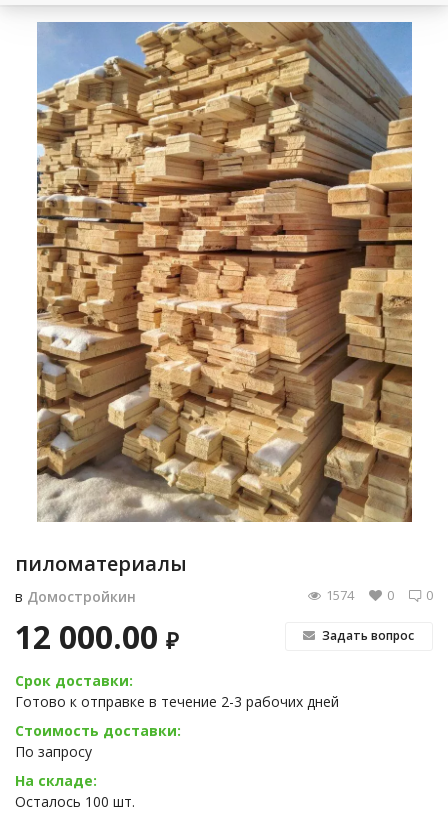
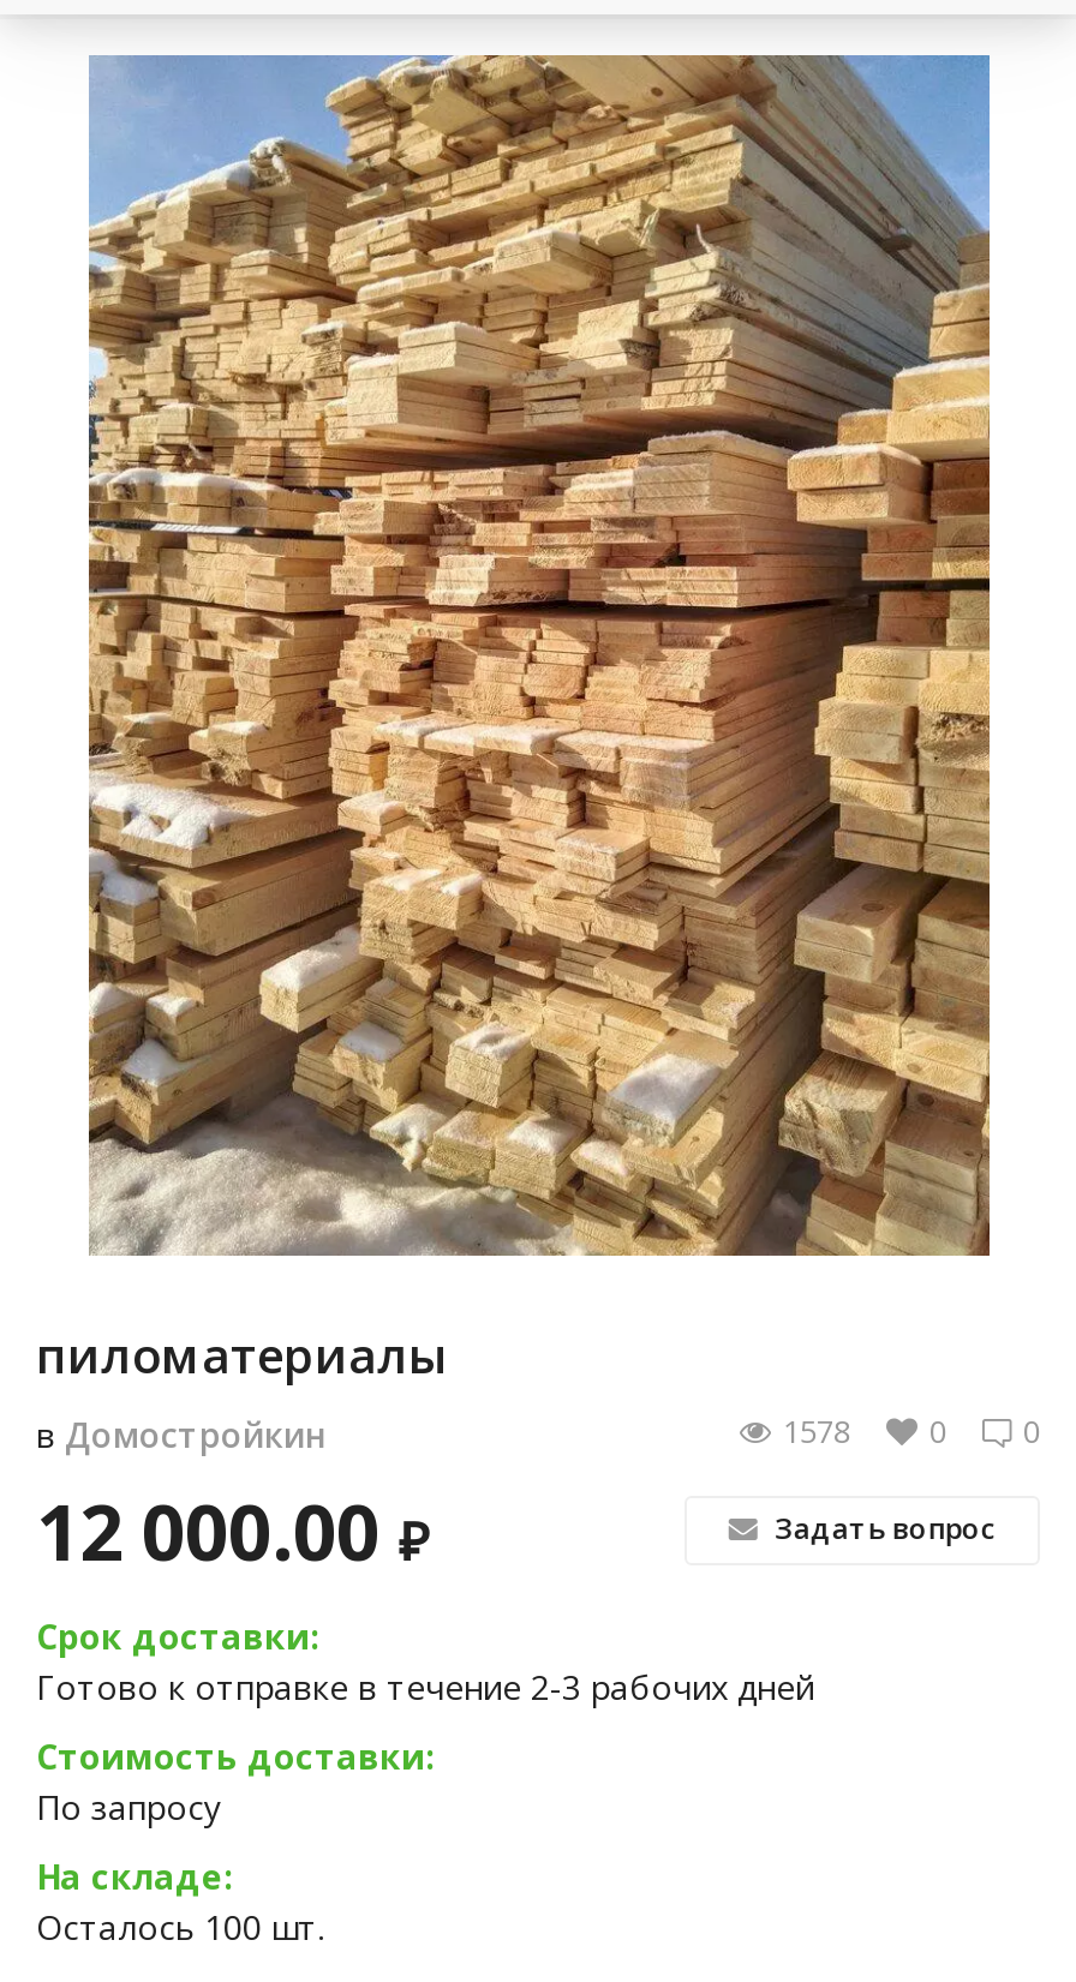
[326,585,433,603] 1574 0 0 -> [783,1408,1040,1451] 1578 0 0

